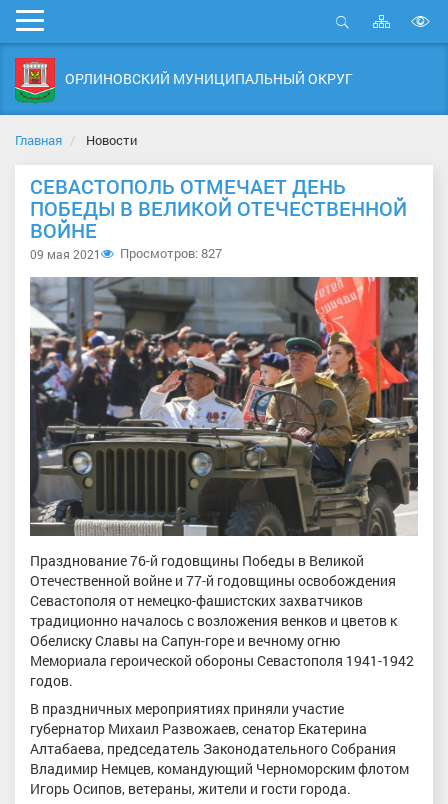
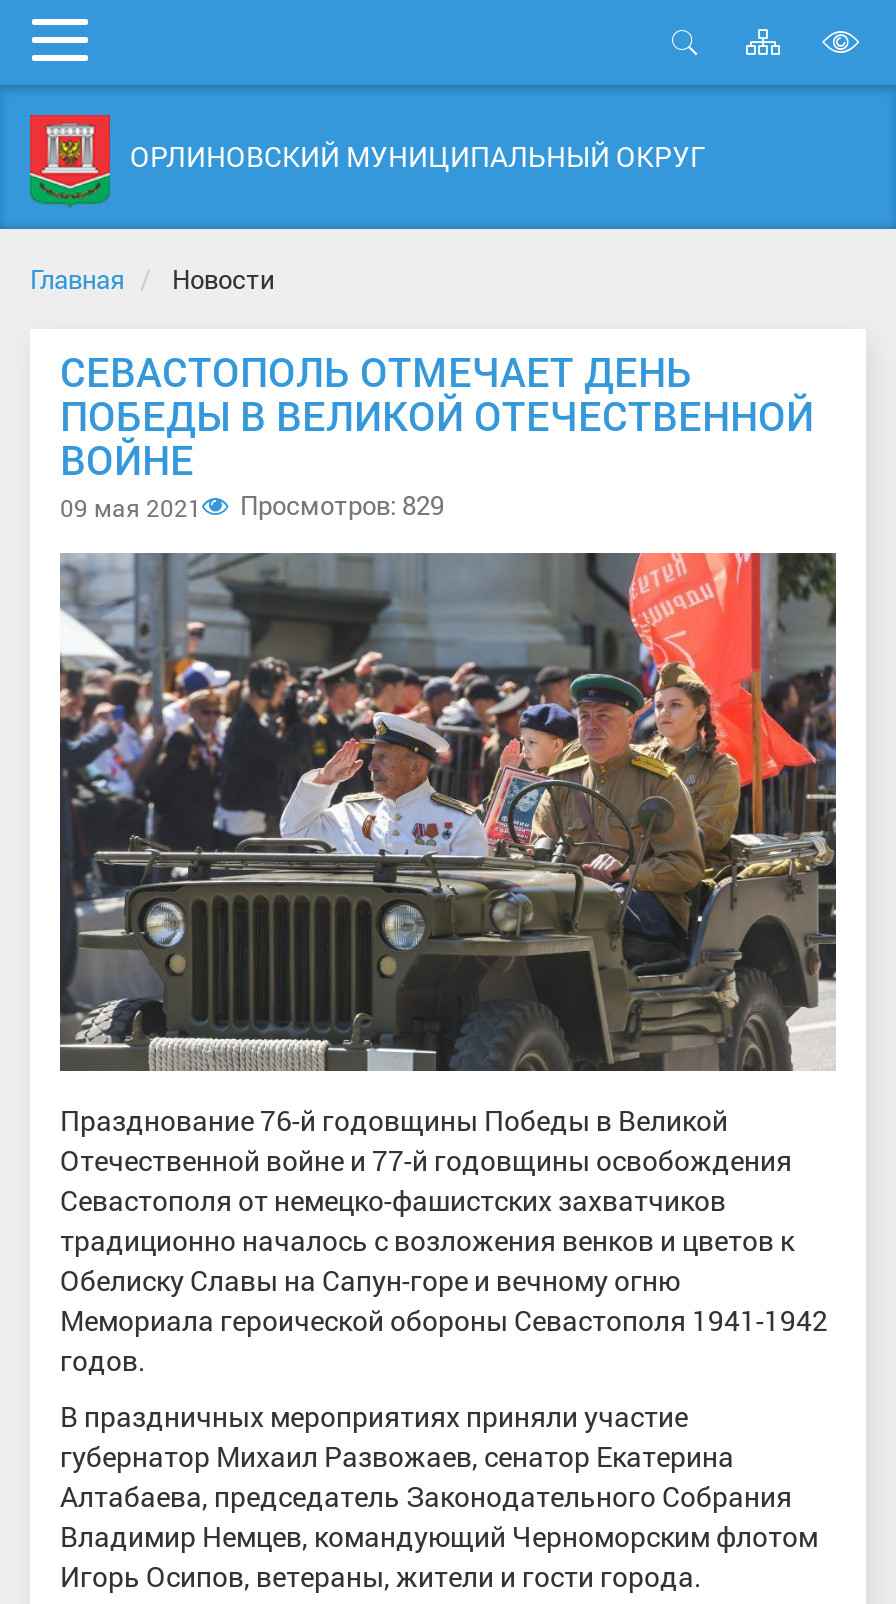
[30,244,222,262] 09 мая 2021 Просмотров: 827 -> [60,487,444,523] 09 мая 2021 Просмотров: 829

